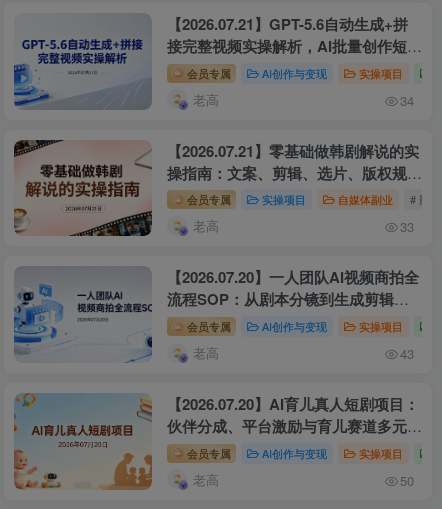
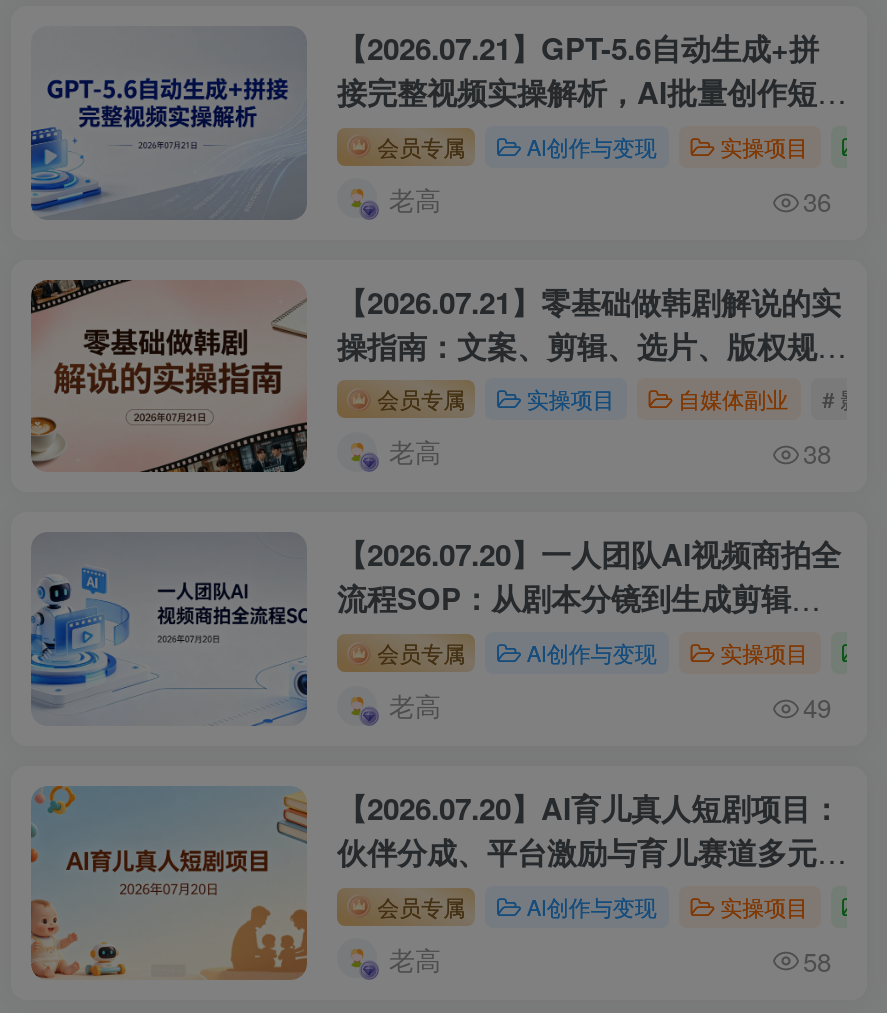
[400,91,414,110] 34 -> [803,182,831,220] 36
[400,217,414,236] 33 -> [803,435,831,473] 38
[400,344,414,363] 43 -> [803,688,831,726] 49
[400,471,414,490] 50 -> [803,941,831,979] 58

